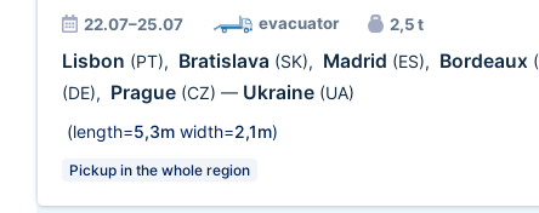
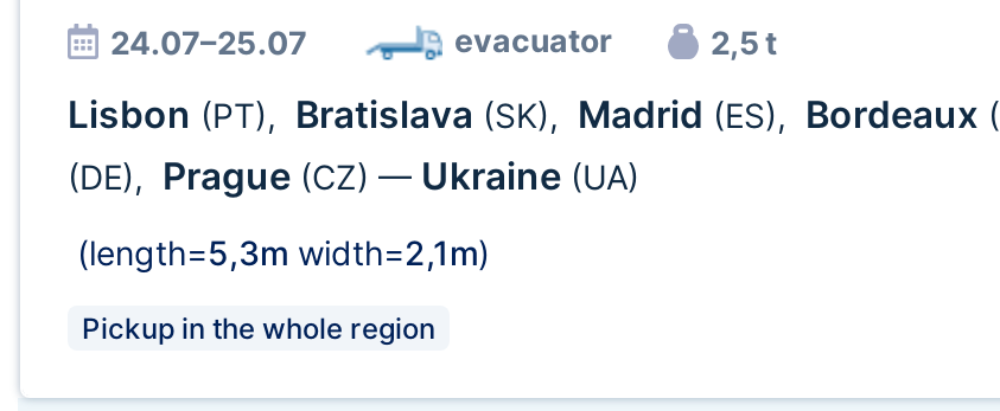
[84,15,183,34] 22.07–25.07 -> [110,24,307,62] 24.07–25.07

